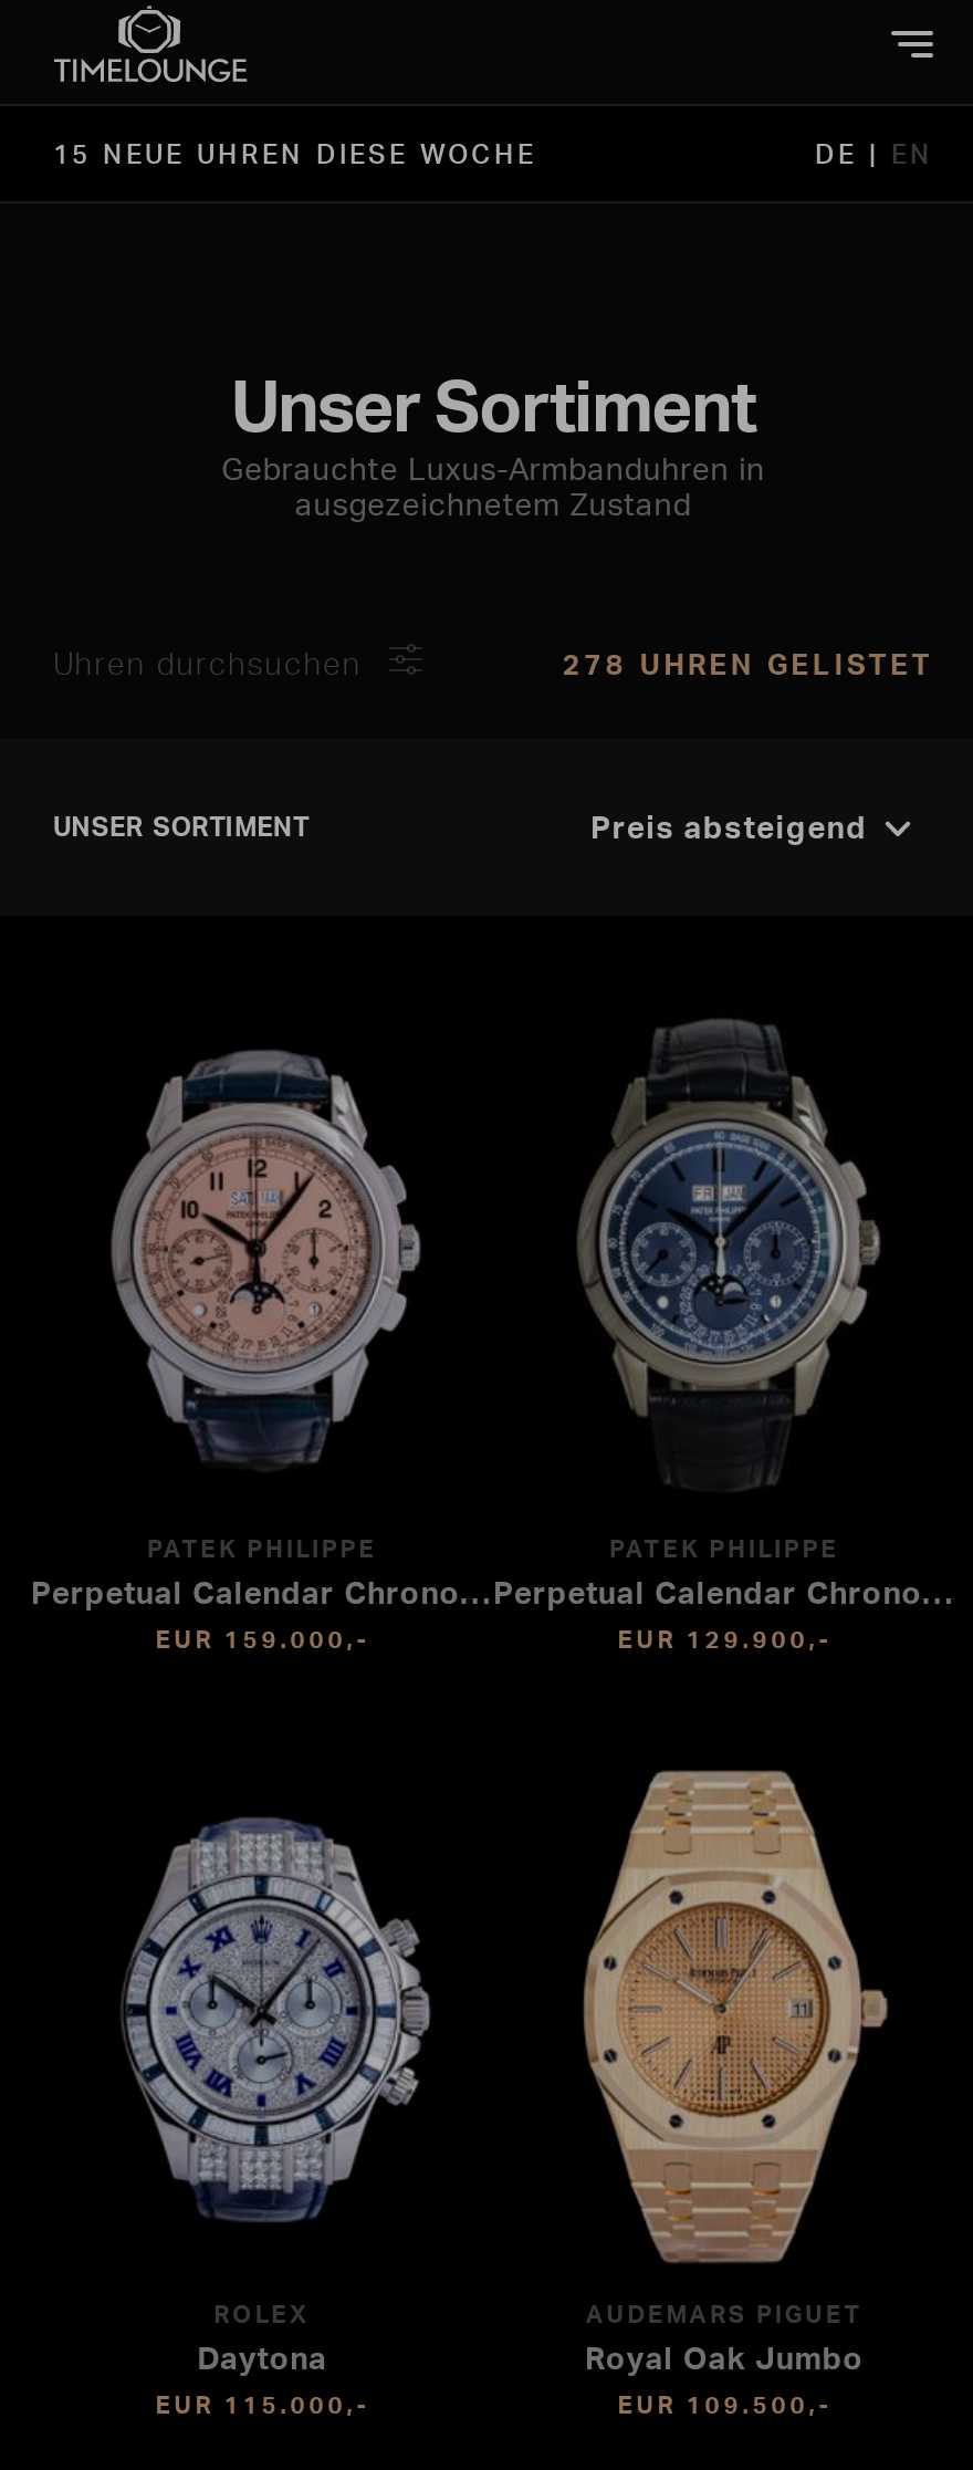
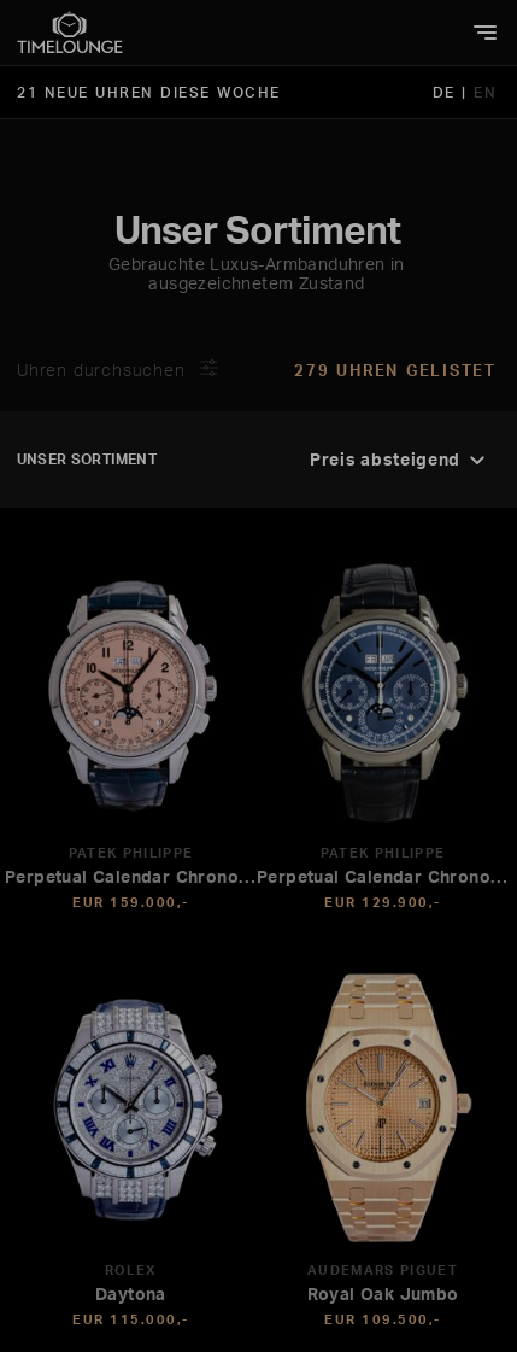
[53,137,536,170] 15 NEUE UHREN DIESE WOCHE -> [17,83,280,101] 21 NEUE UHREN DIESE WOCHE
[562,646,933,681] 278 UHREN GELISTET -> [294,361,497,380] 279 UHREN GELISTET

